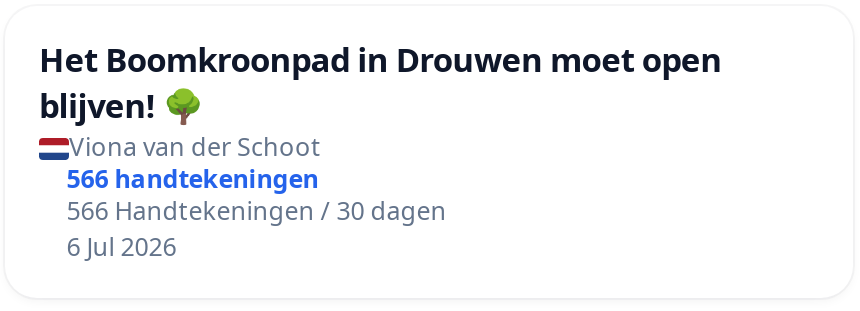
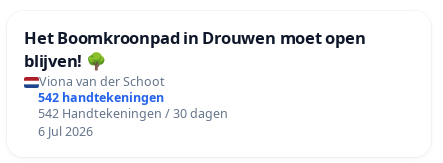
[67,162,319,196] 566 handtekeningen -> [38,89,164,106] 542 handtekeningen
[67,194,447,228] 566 Handtekeningen / 30 dagen -> [38,105,228,122] 542 Handtekeningen / 30 dagen

